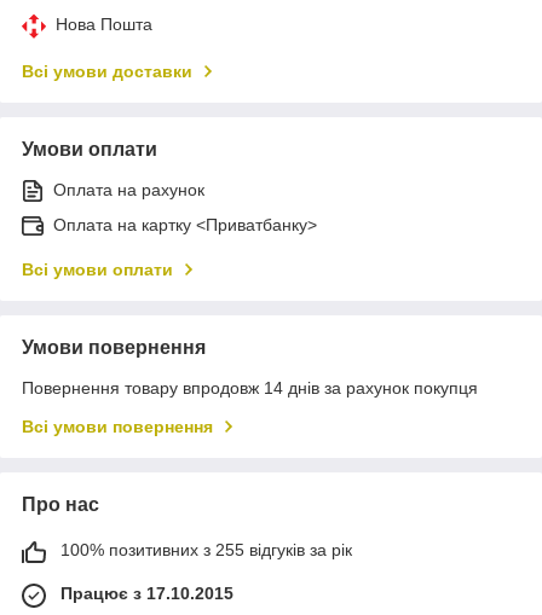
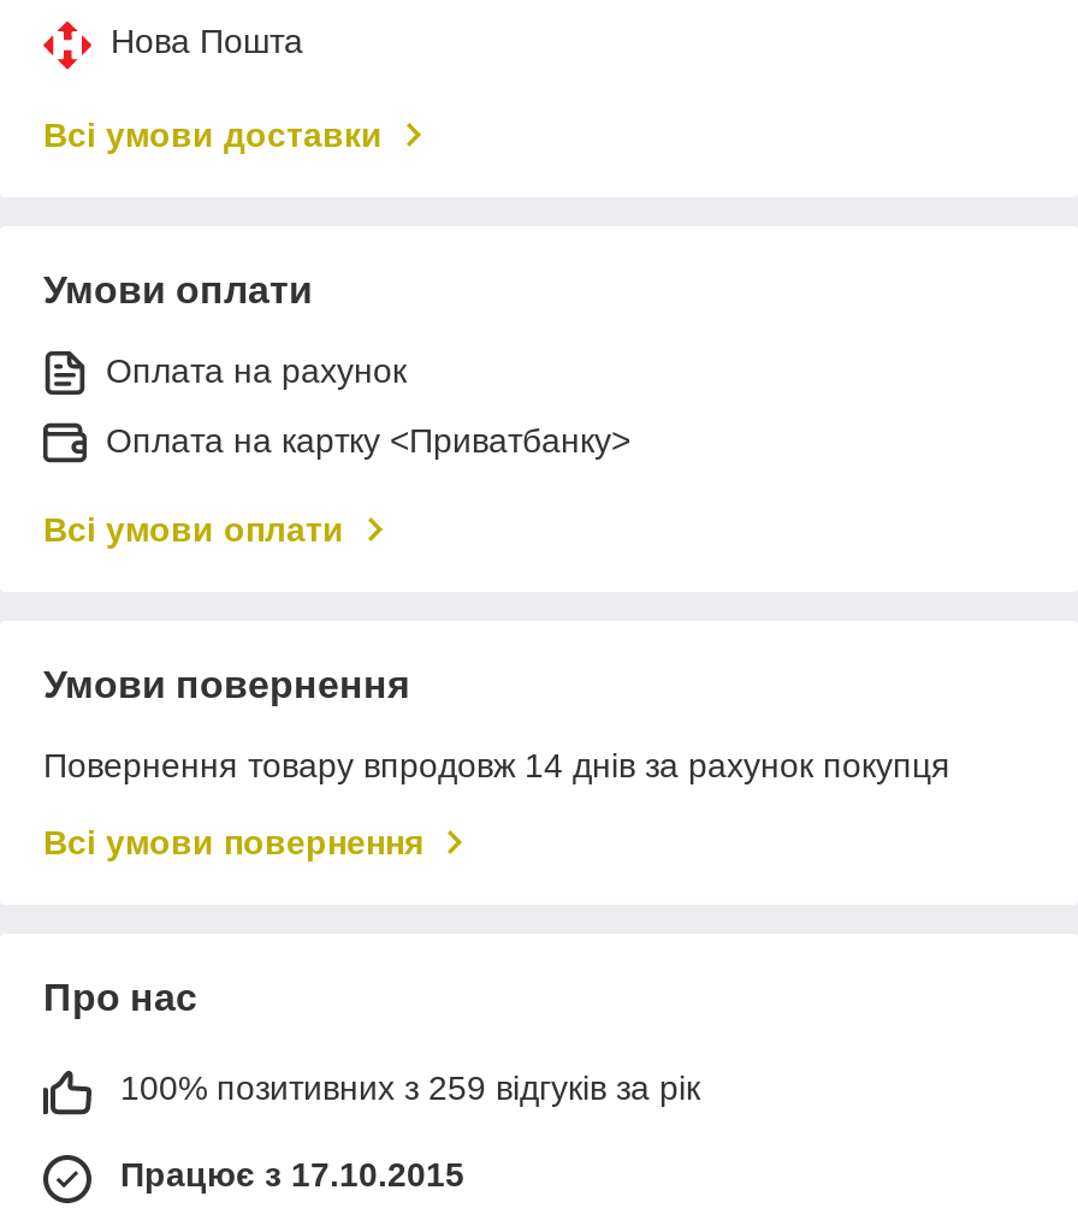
[60,540,352,559] 100% позитивних з 255 відгуків за рік -> [120,1068,700,1106] 100% позитивних з 259 відгуків за рік

